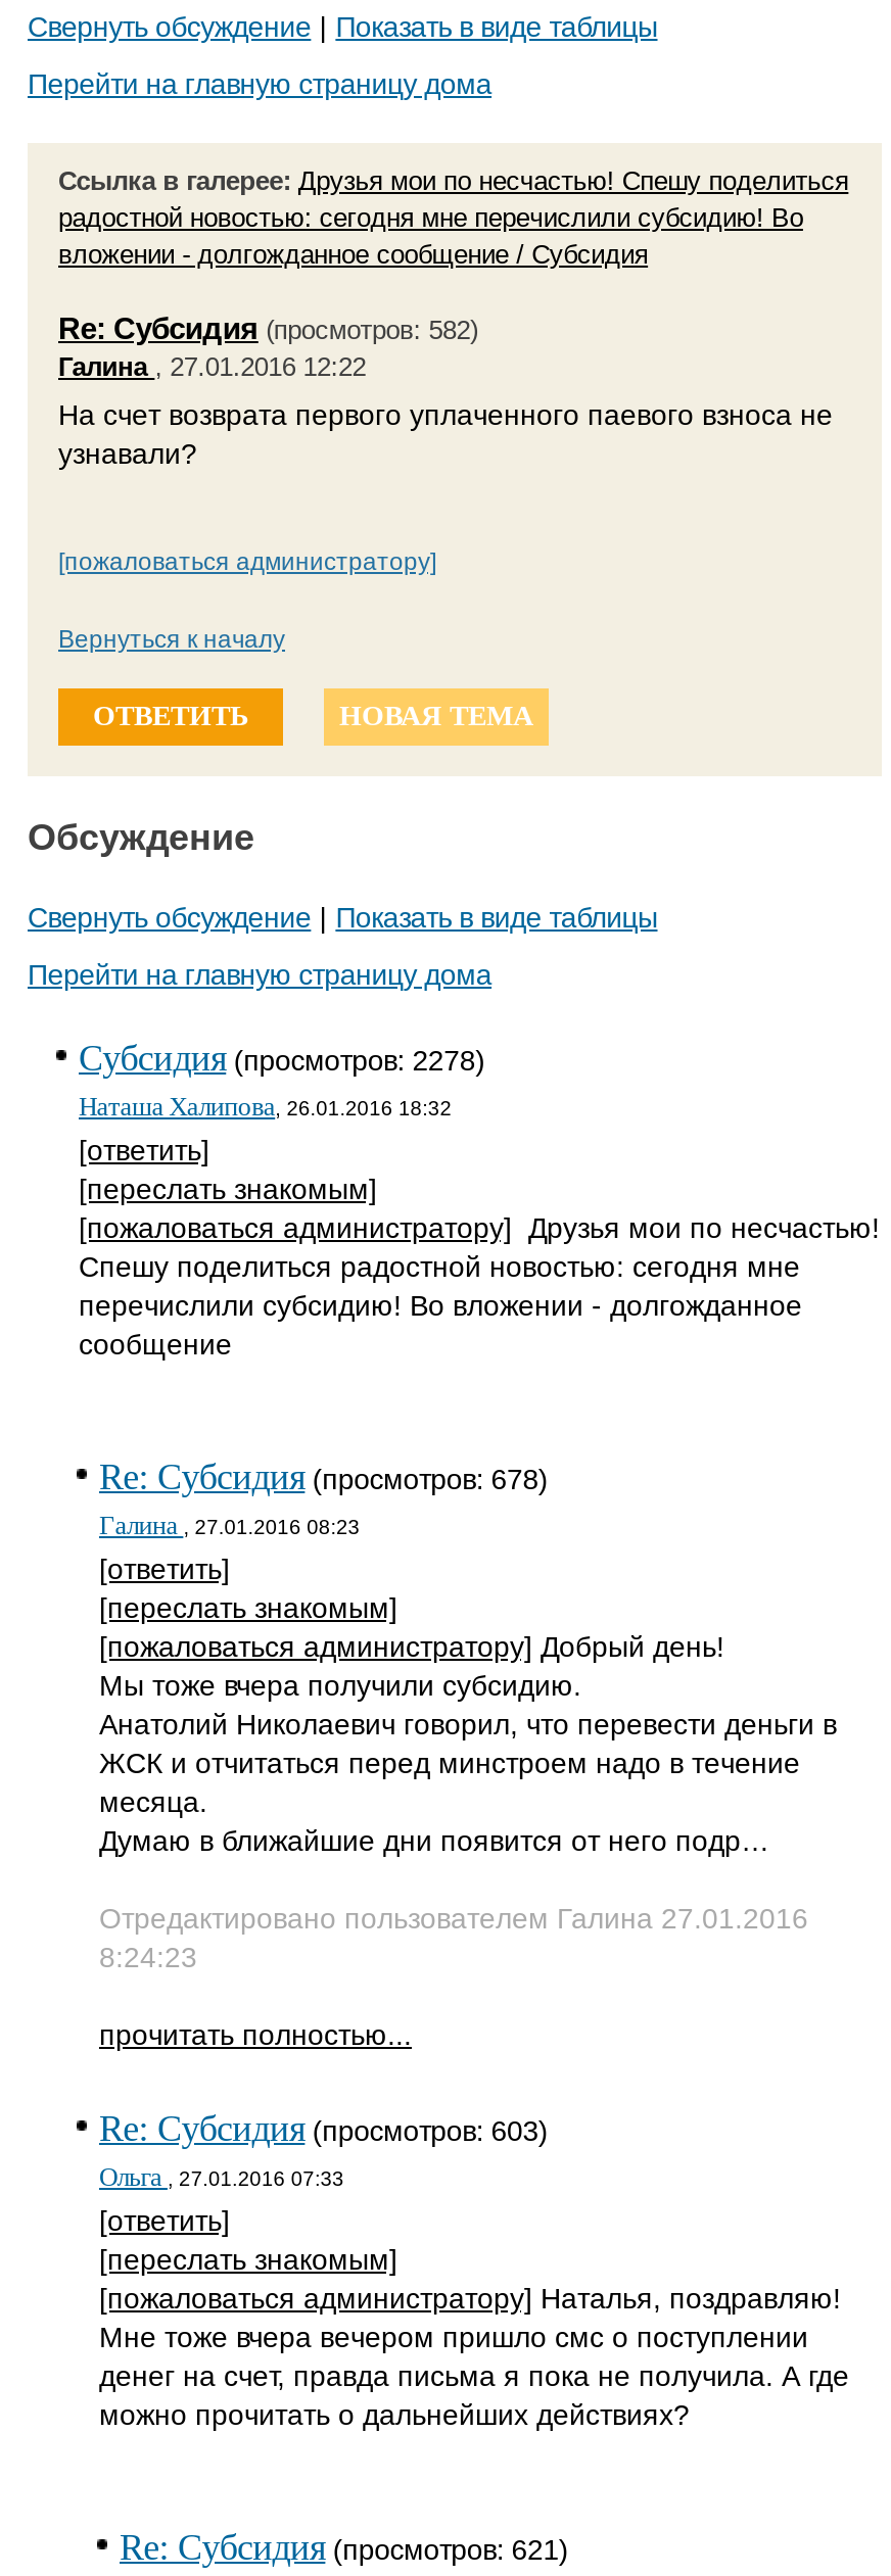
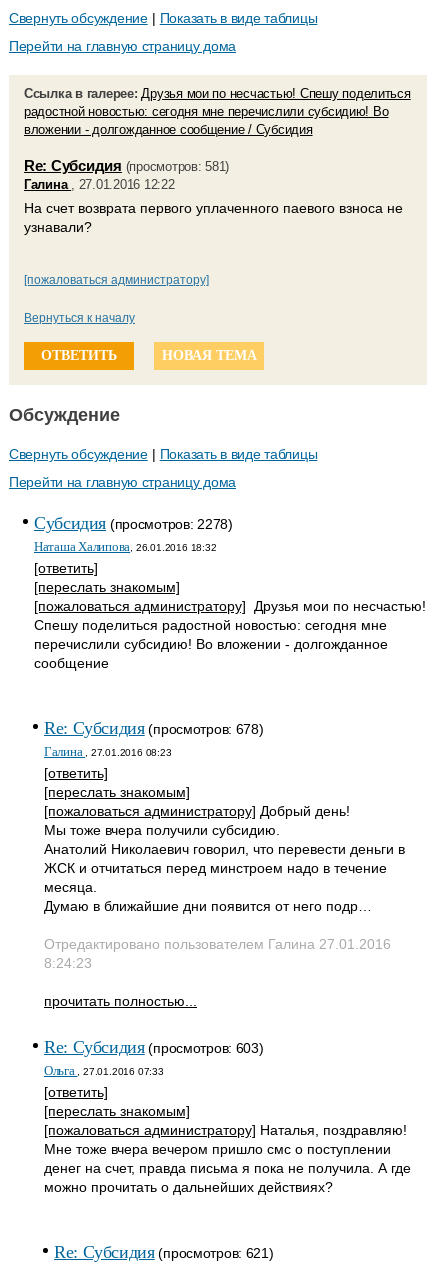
[58,311,478,345] Re: Субсидия (просмотров: 582) -> [24,157,229,174] Re: Субсидия (просмотров: 581)

